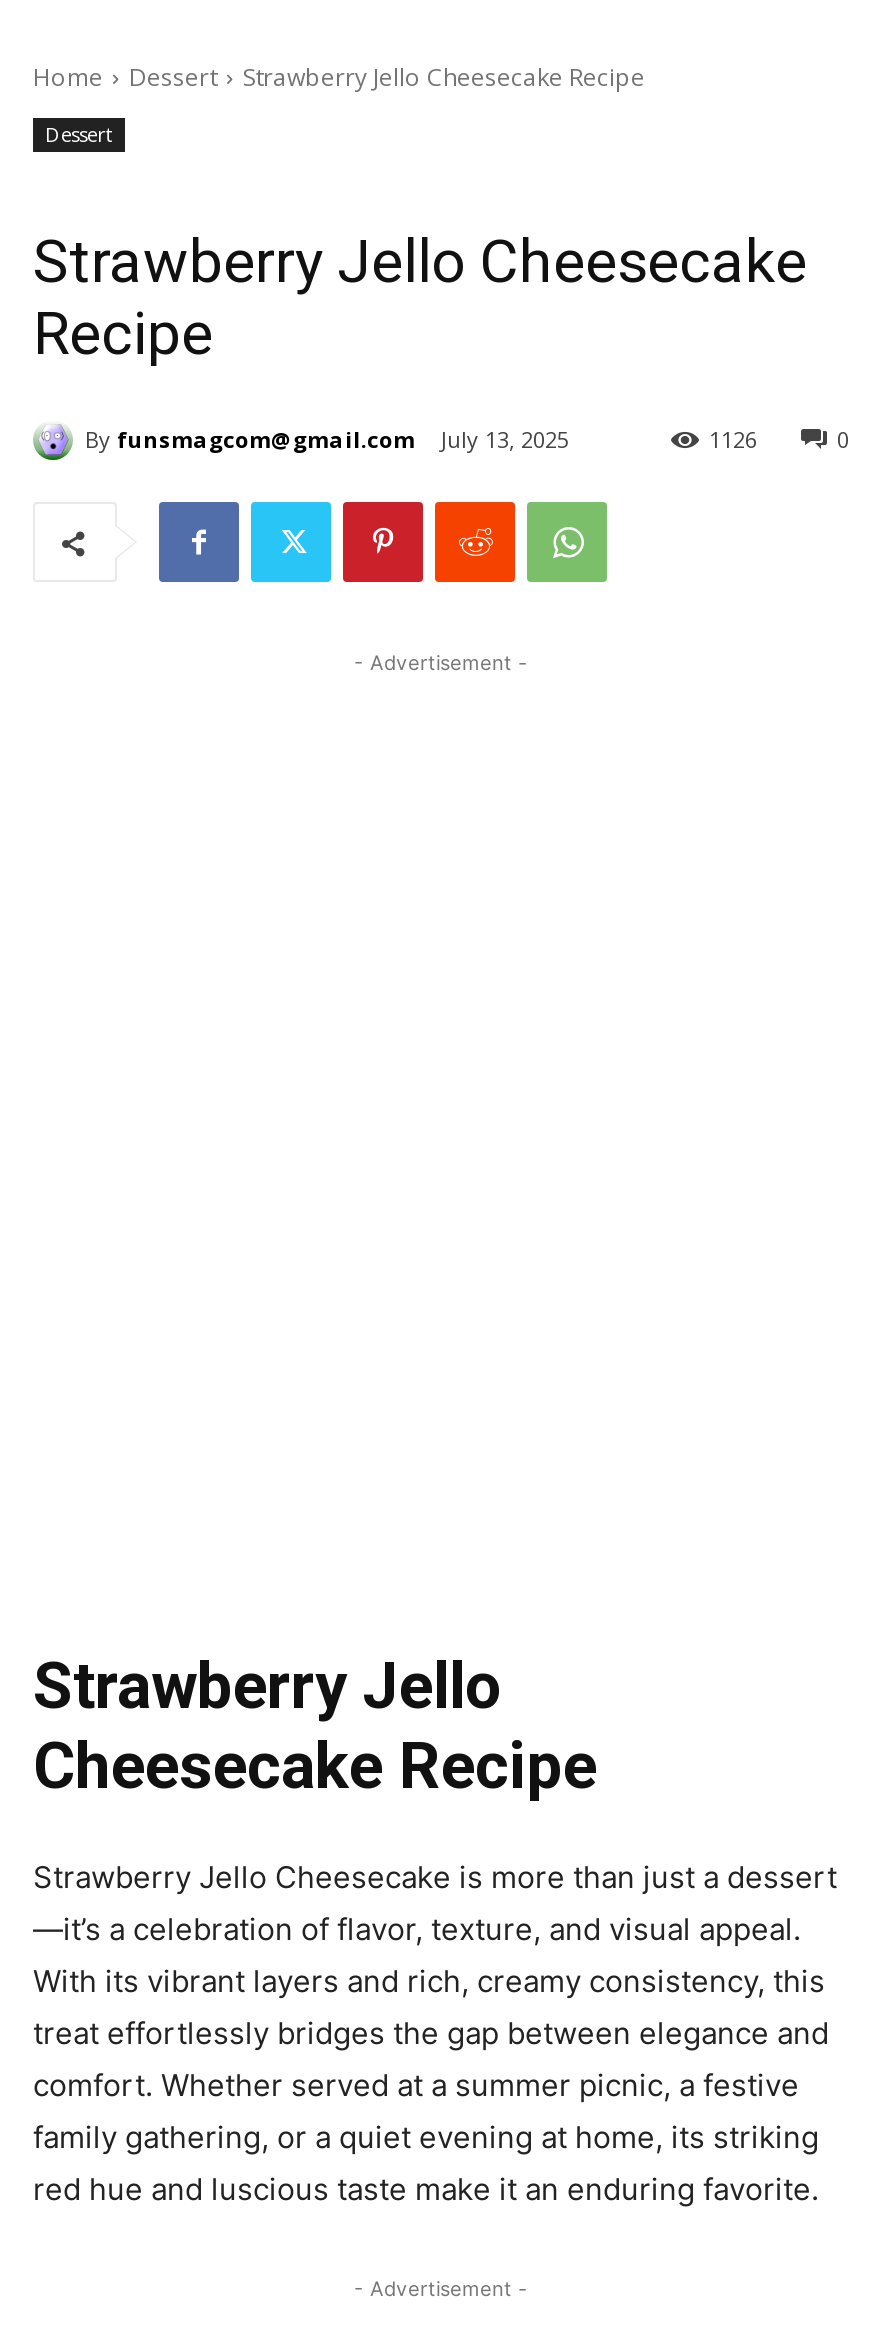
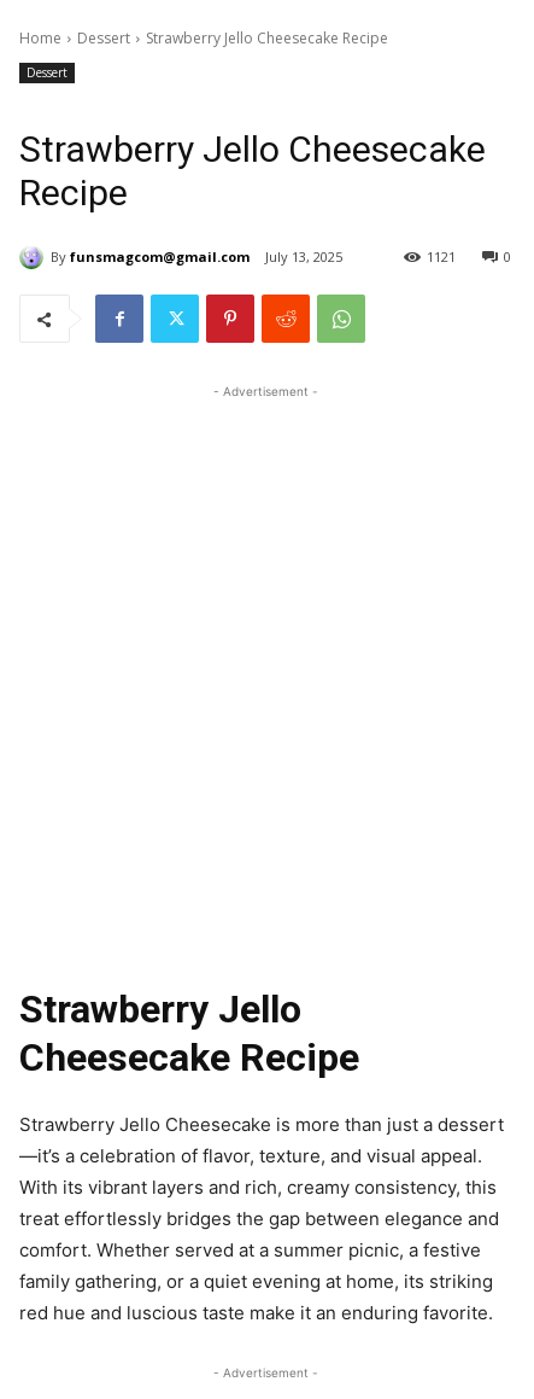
[709,424,757,454] 1126 -> [427,248,456,266] 1121

